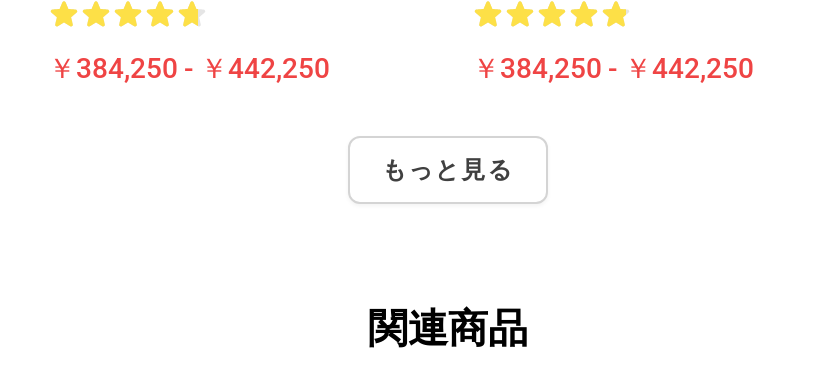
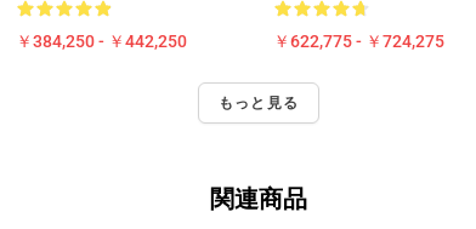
[472,52,754,84] ￥384,250 - ￥442,250 -> [273,32,444,51] ￥622,775 - ￥724,275

